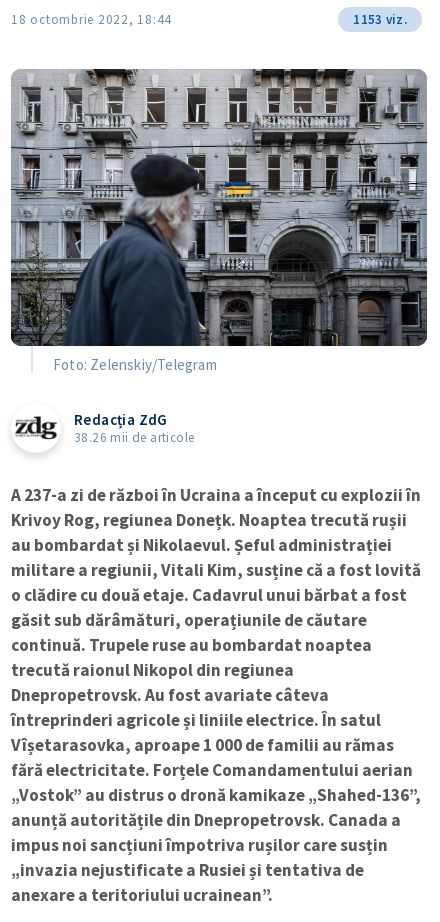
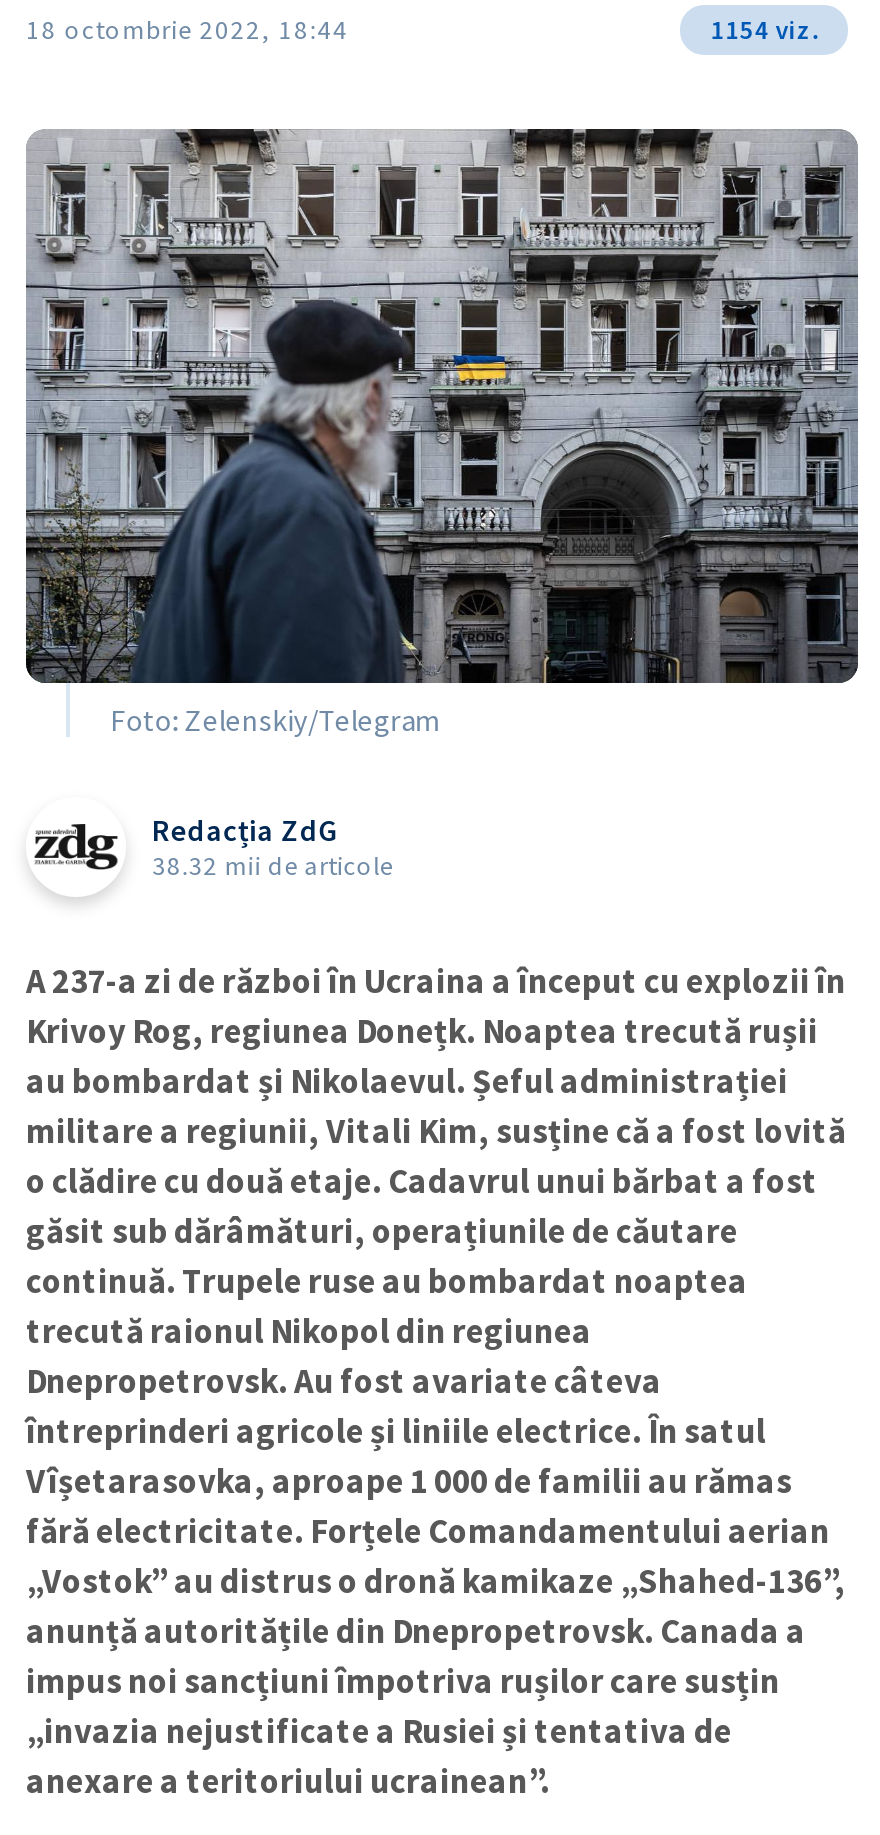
[353,11,407,28] 1153 viz. -> [711,12,818,46] 1154 viz.
[74,429,194,446] 38.26 mii de articole -> [152,849,393,883] 38.32 mii de articole

